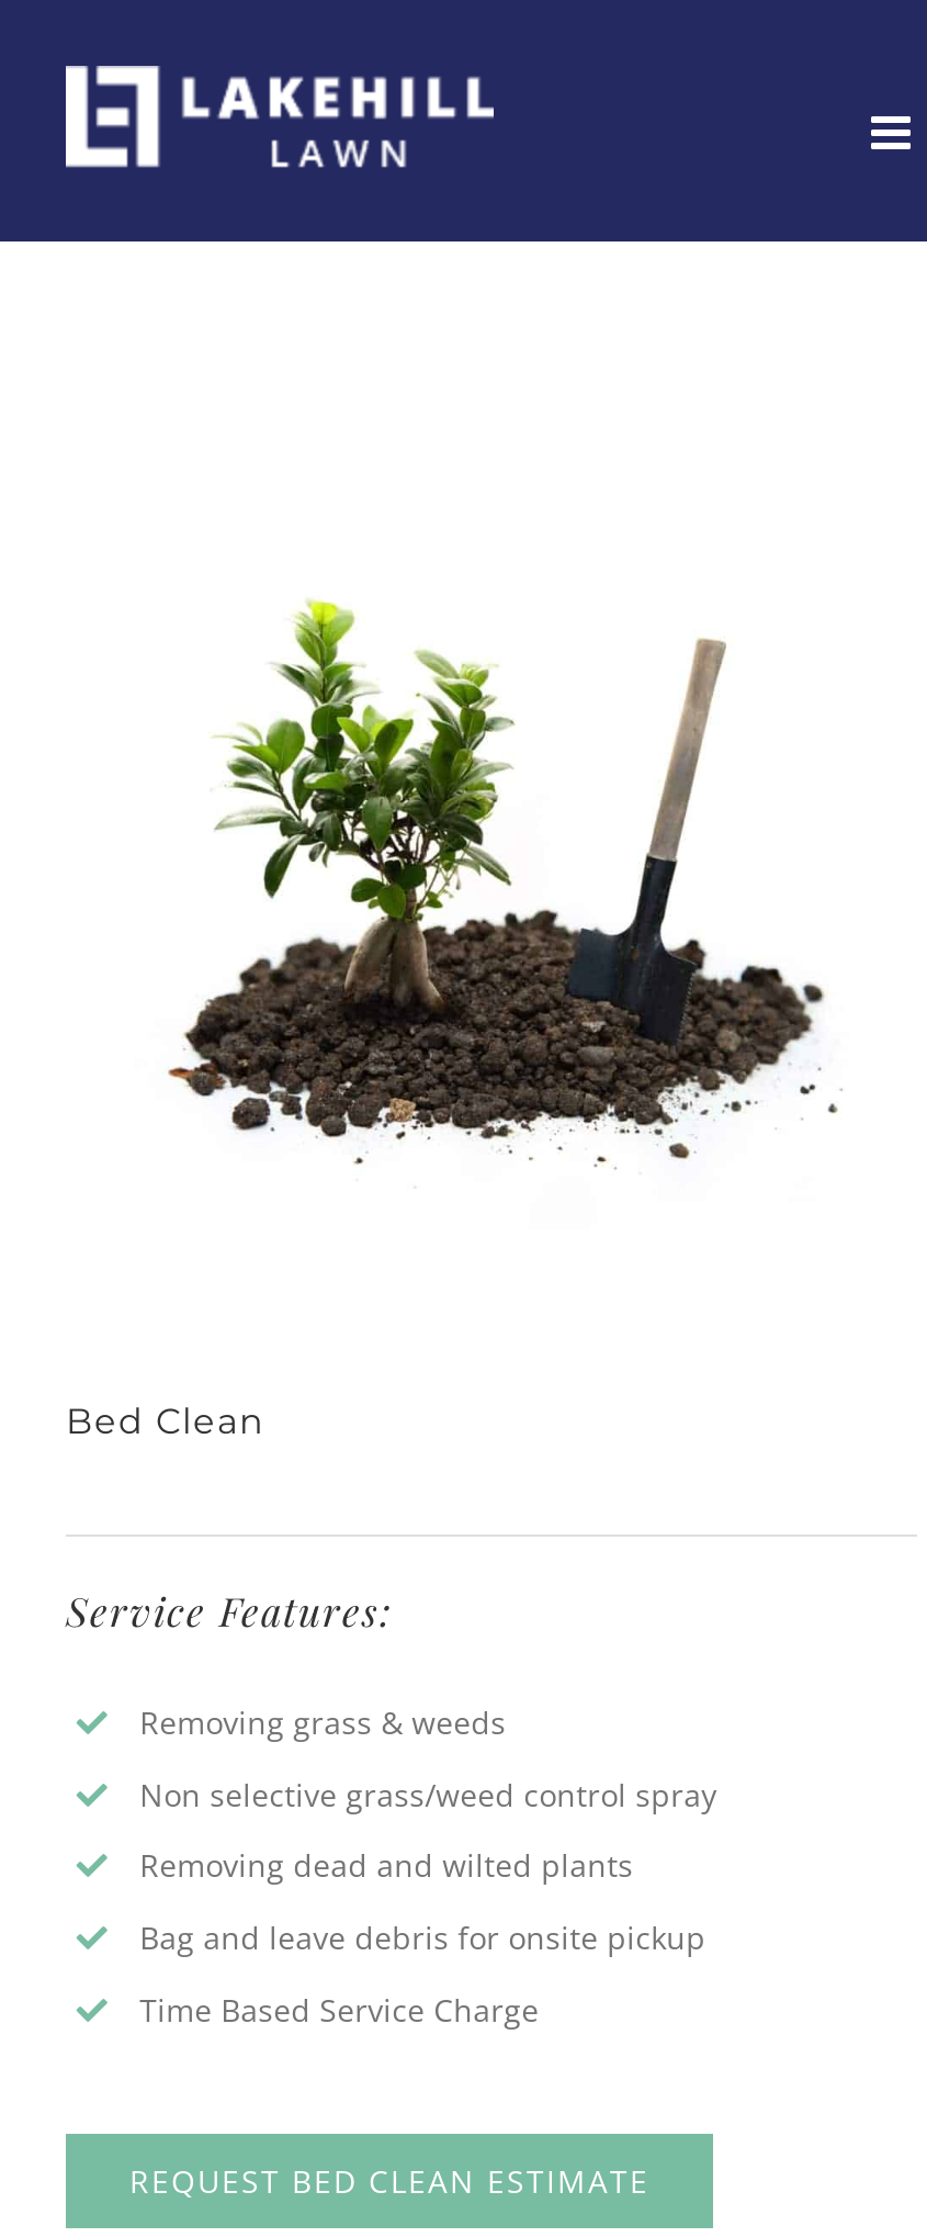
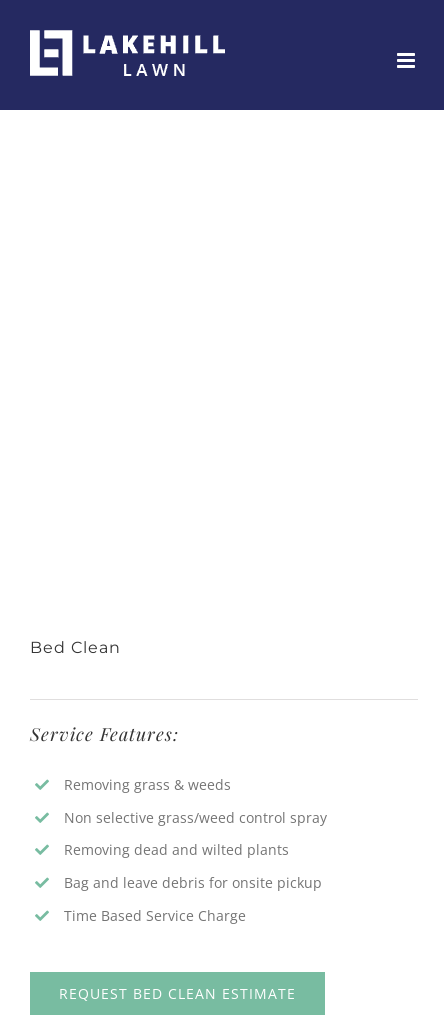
[167,599,838,1166] [image] -> none

